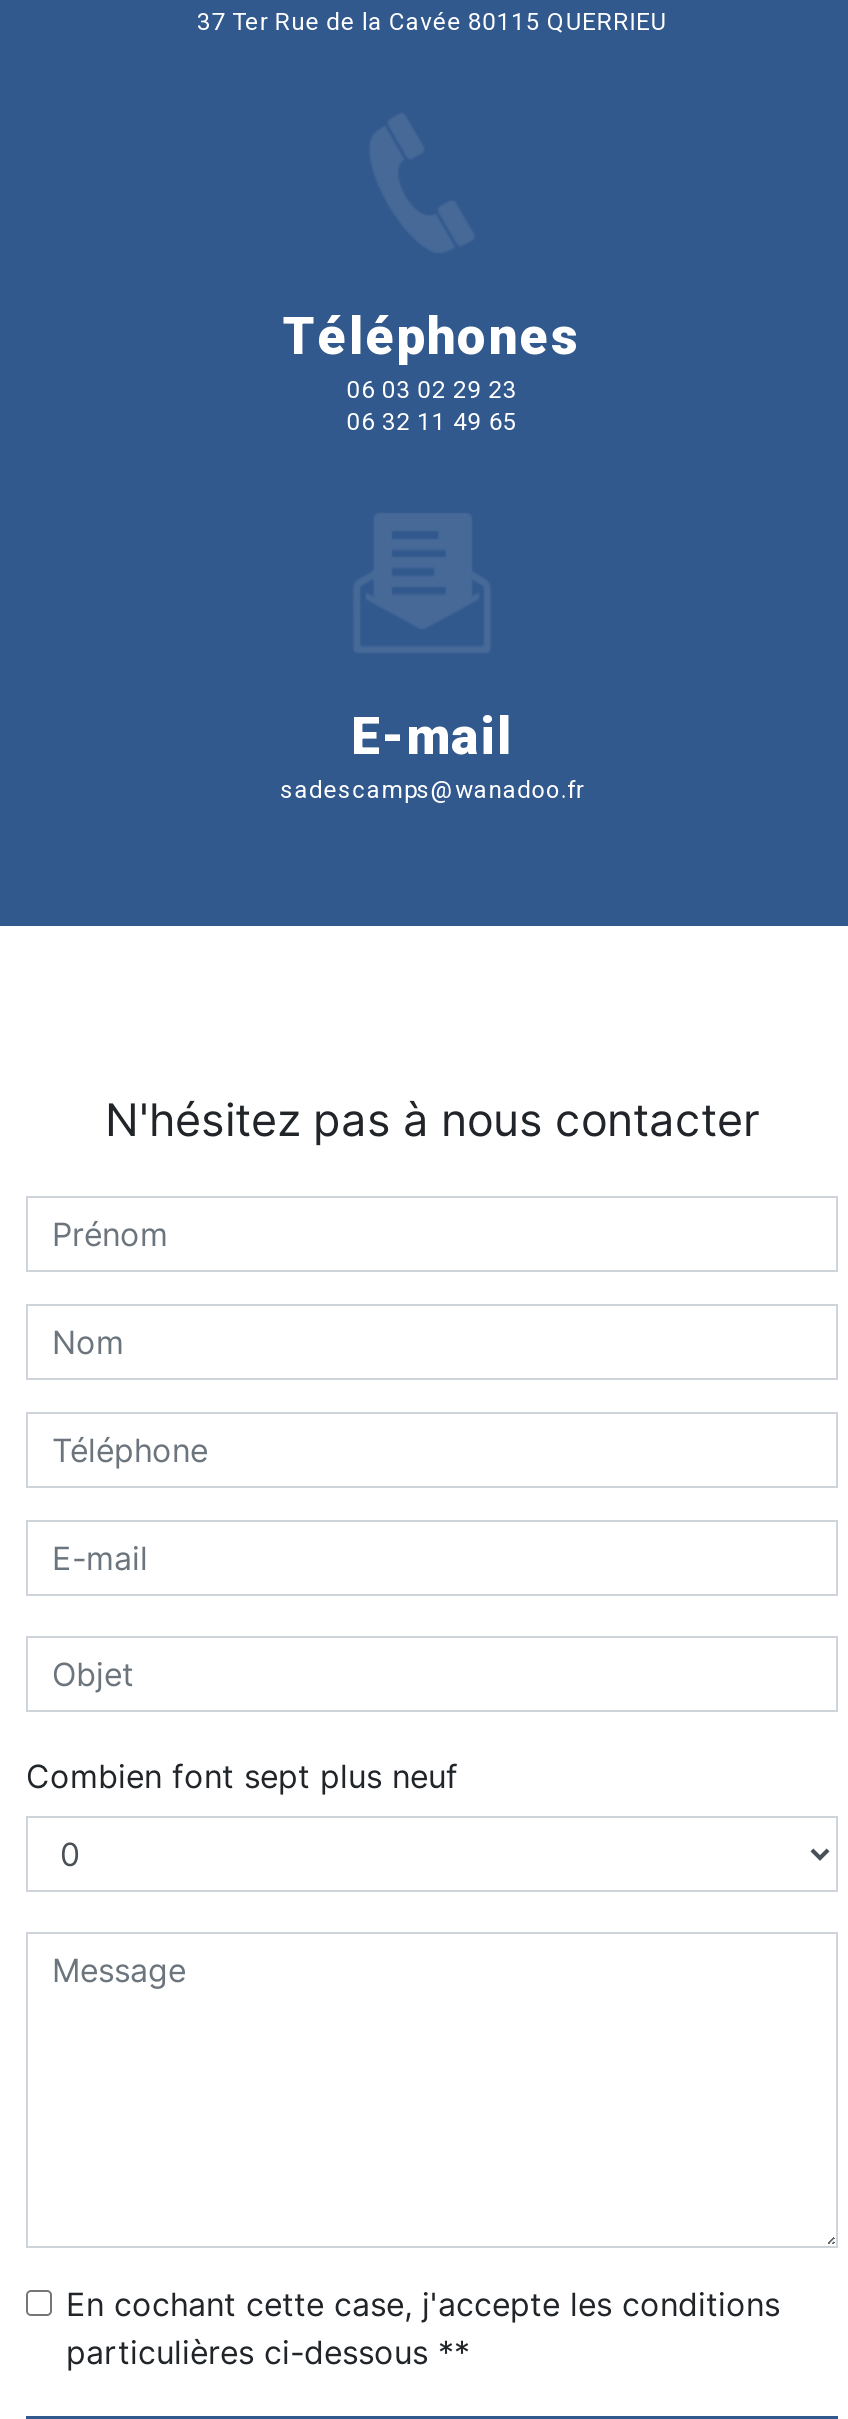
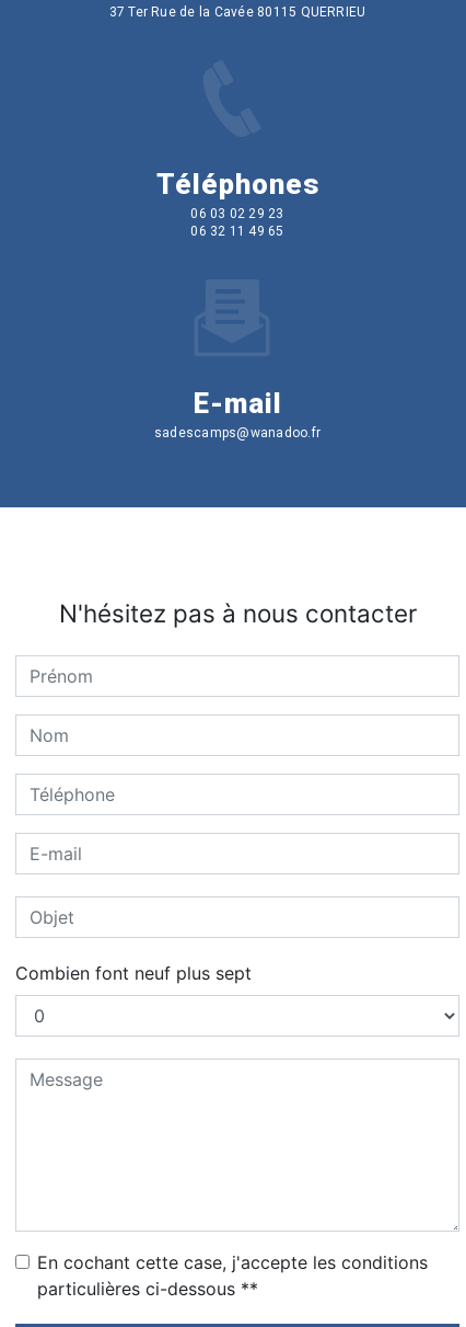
[26,1757,458,1797] Combien font sept plus neuf -> [15,963,252,984] Combien font neuf plus sept

